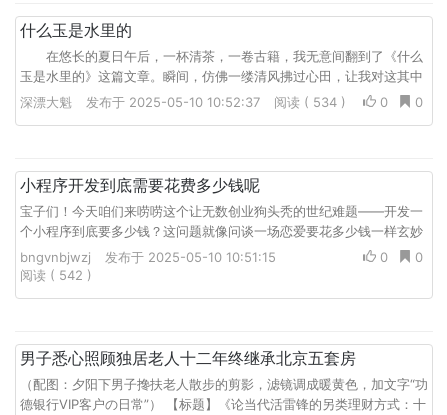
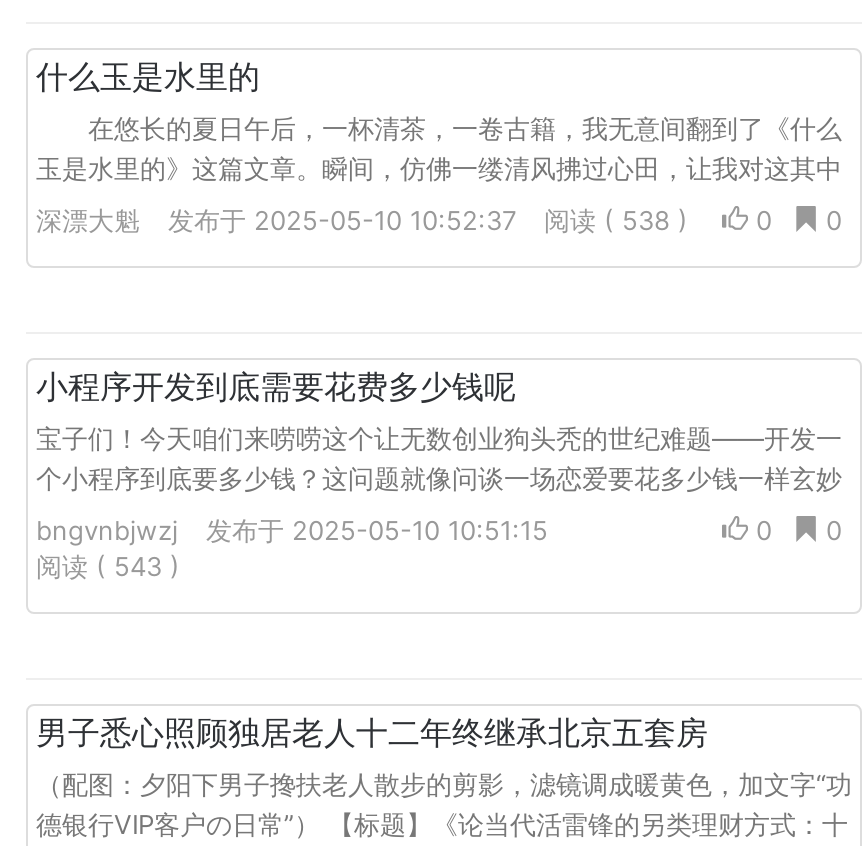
[274,94,346,110] 阅读 ( 534 ) -> [544,204,688,236] 阅读 ( 538 )
[20,267,92,283] 阅读 ( 542 ) -> [36,550,180,582] 阅读 ( 543 )

